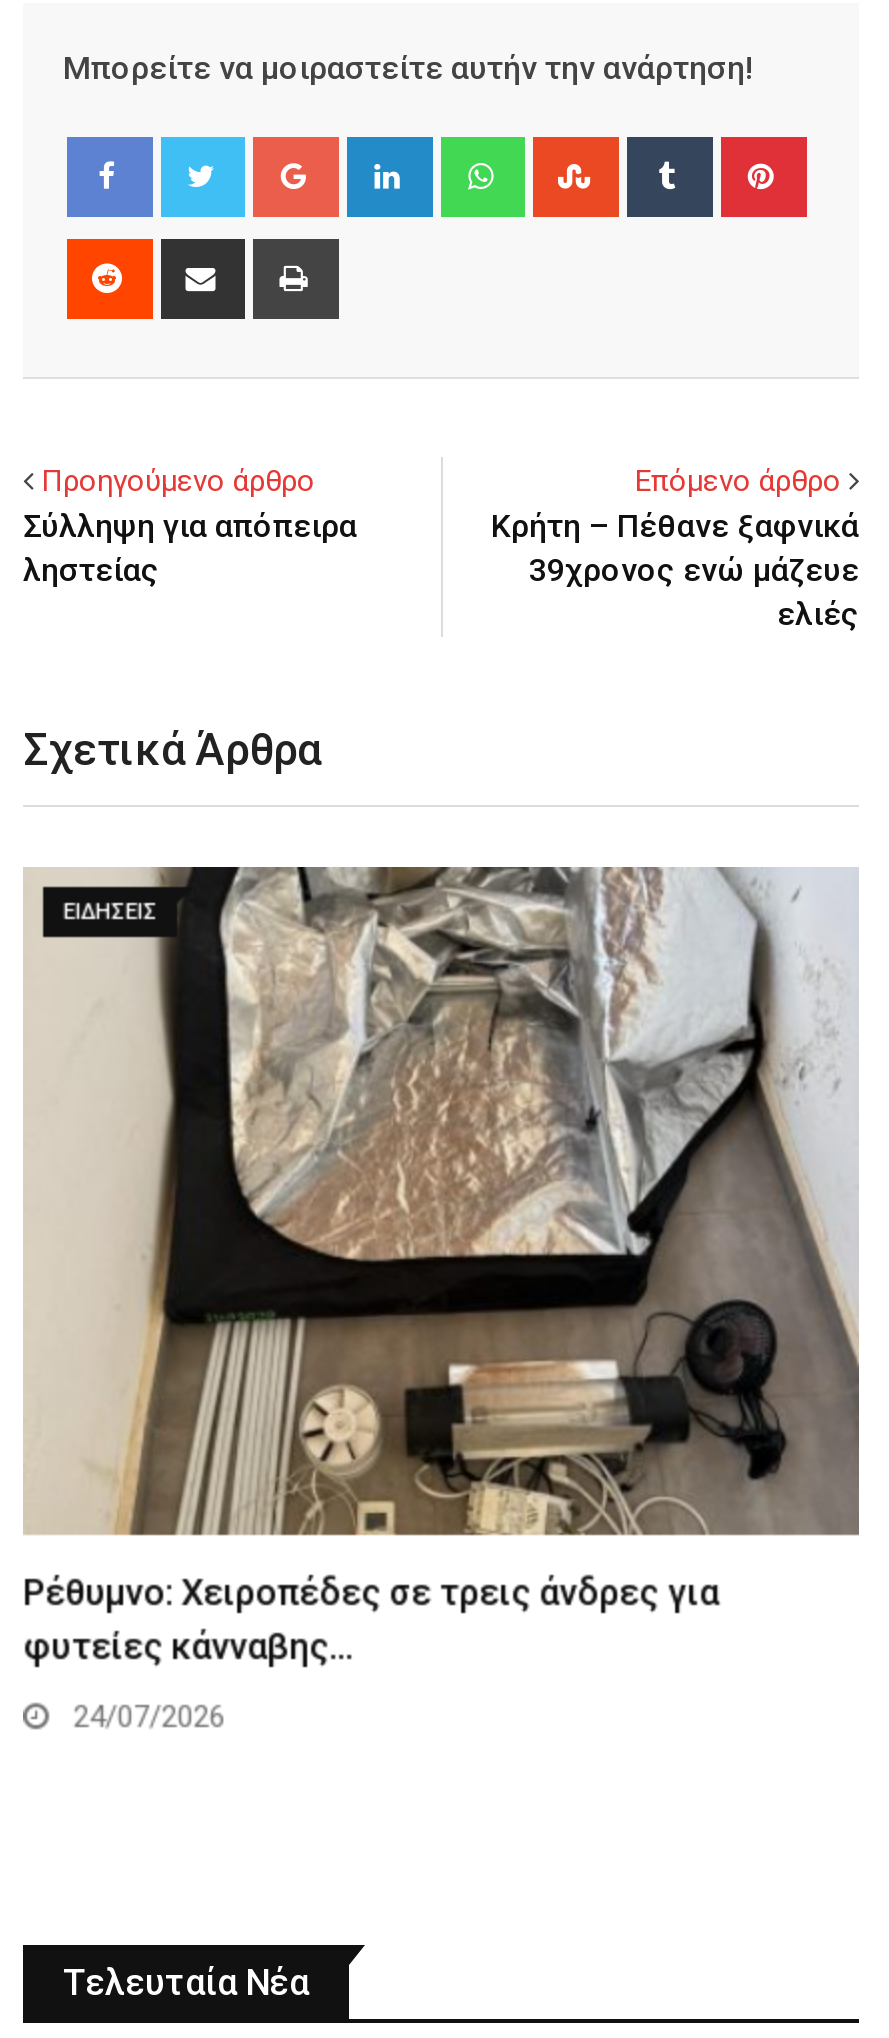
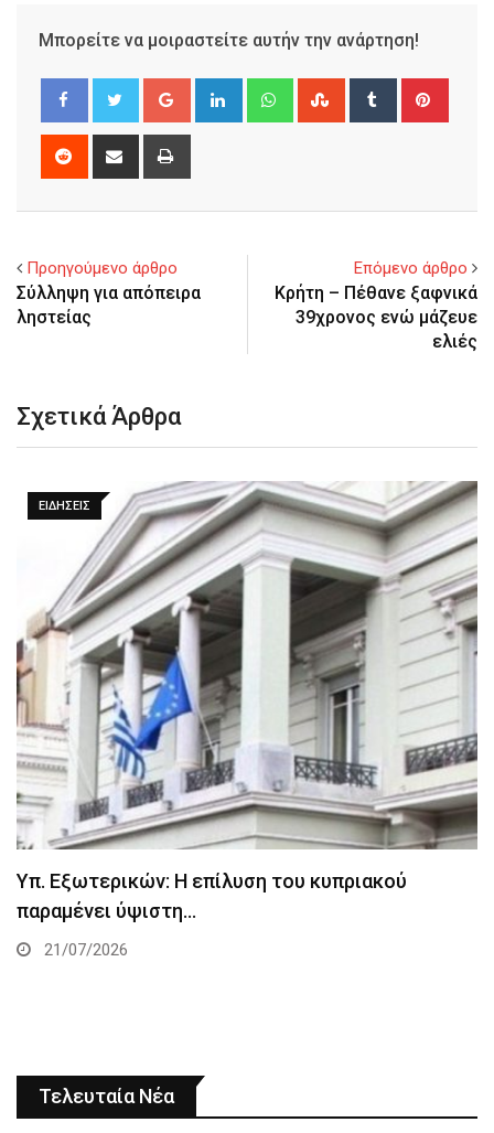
[23,865,861,1668] [image] | Ρέθυμνο: Χειροπέδες σε τρεις άνδρες για | φυτείες κάνναβης… -> [15,481,479,923] [image] | Υπ. Εξωτερικών: Η επίλυση του κυπριακού | παραμένει ύψιστη…
[65,1700,225,1736] 24/07/2026 -> [40,940,128,960] 21/07/2026

